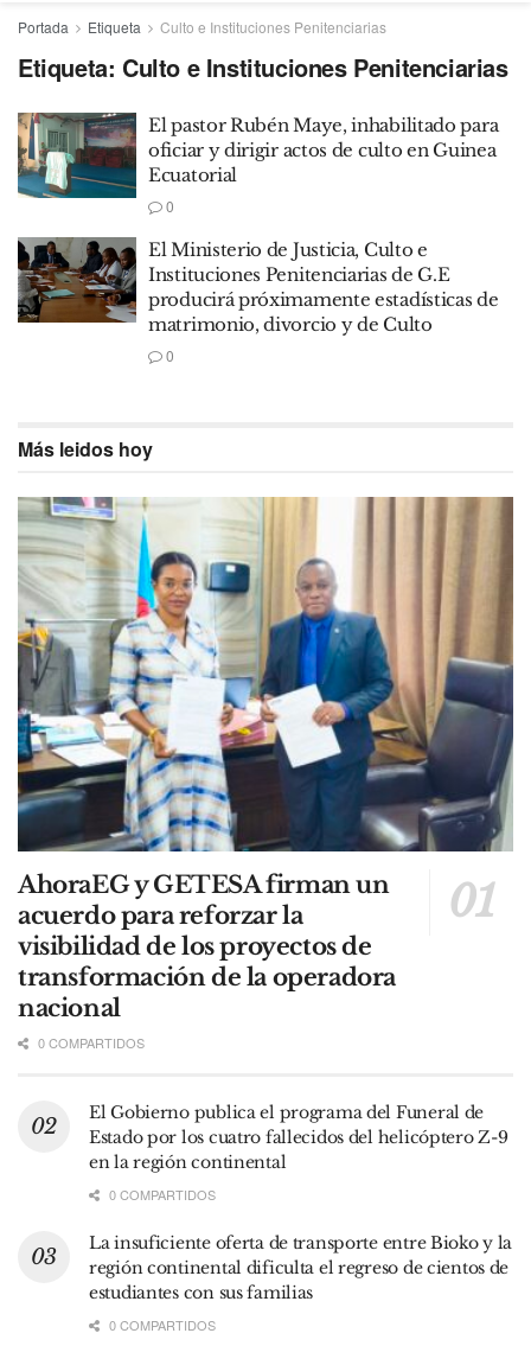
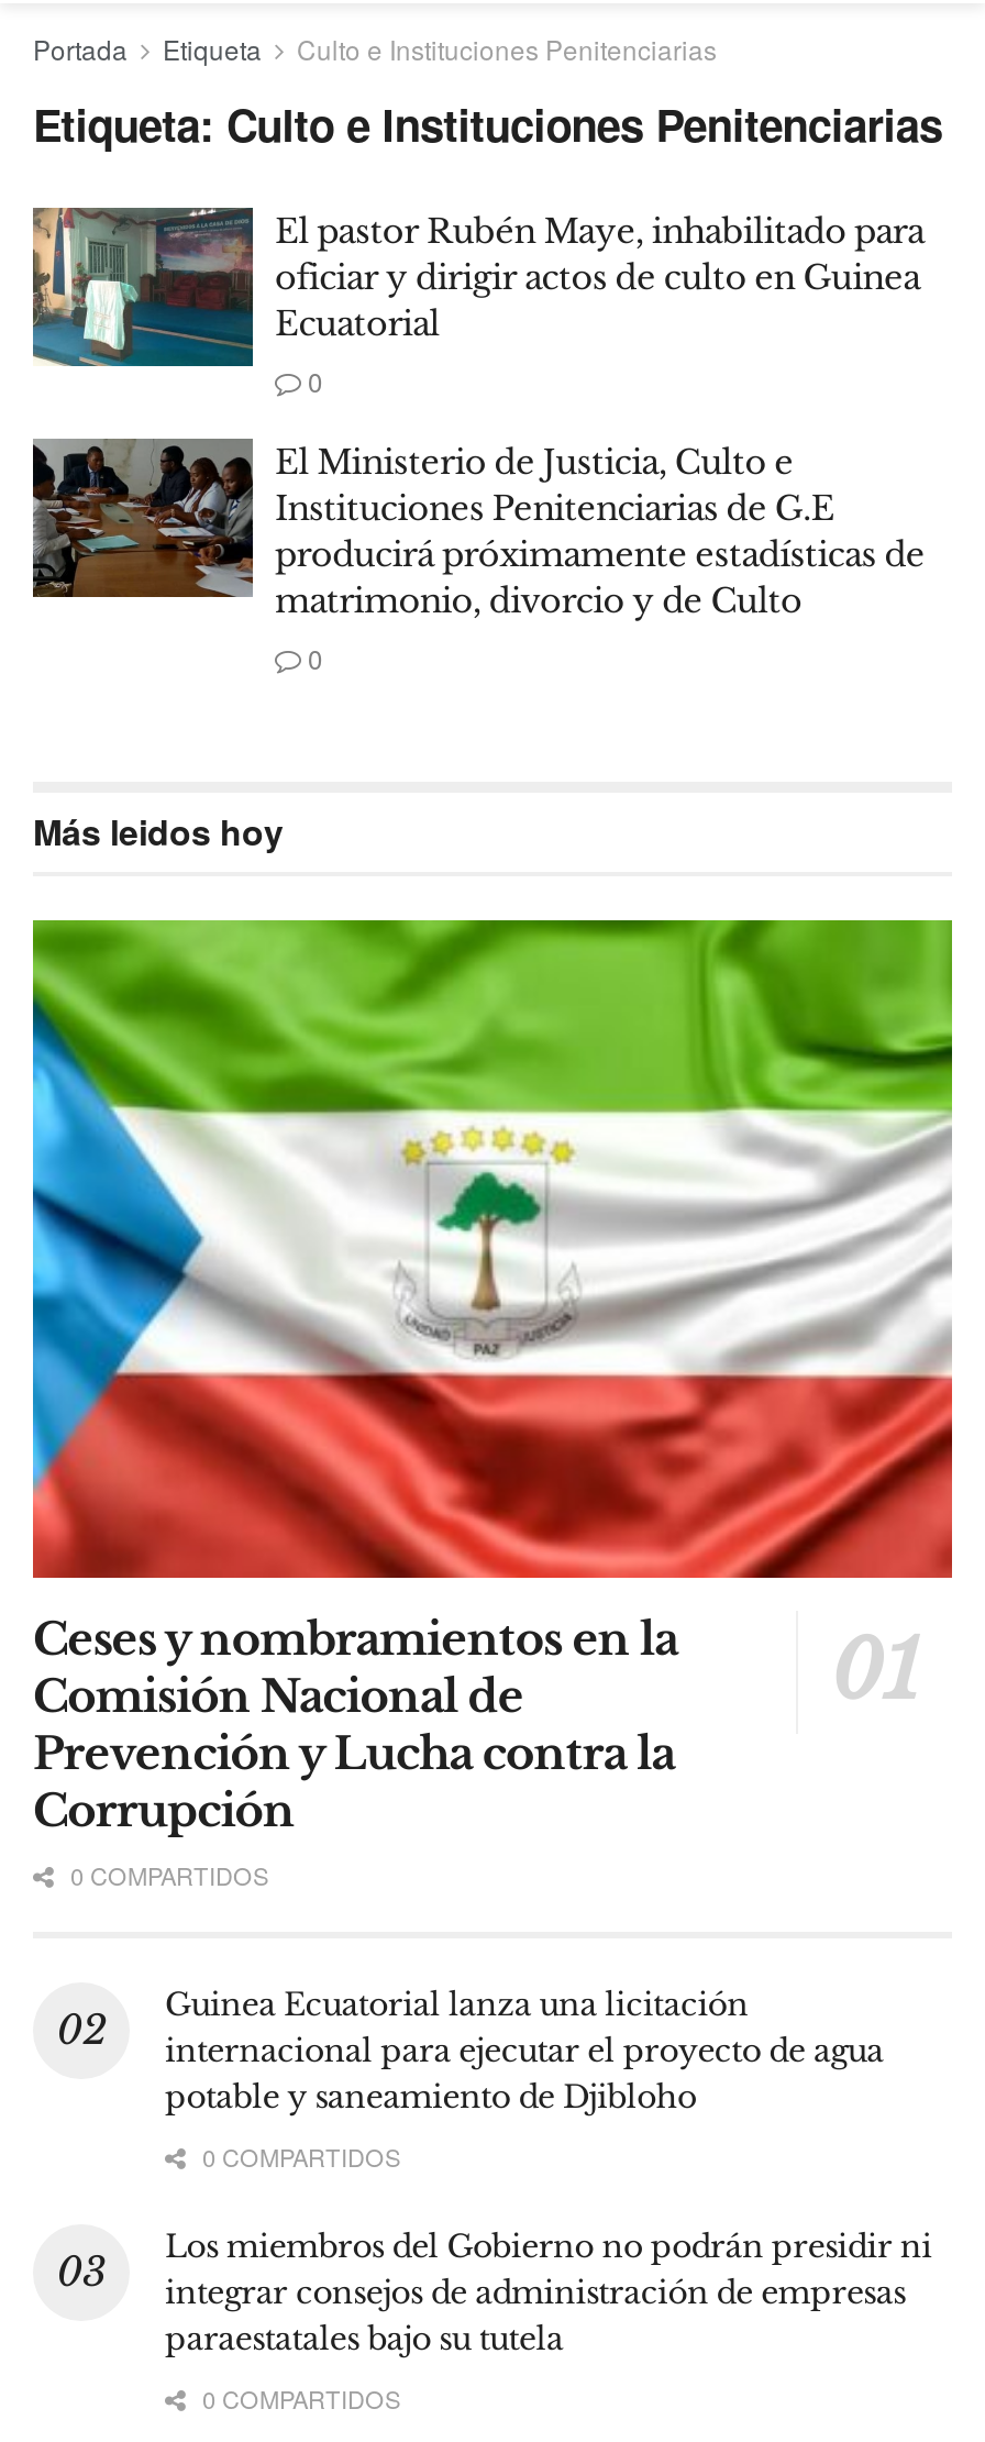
[17,496,514,1022] [image] | AhoraEG y GETESA firman un | acuerdo para reforzar la | visibilidad de los proyectos de | transformación de la operadora | nacional -> [31,918,954,1838] [image] | Ceses y nombramientos en la | Comisión Nacional de | Prevención y Lucha contra la | Corrupción
[89,1102,508,1173] El Gobierno publica el programa del Funeral de | Estado por los cuatro fallecidos del helicóptero Z-9 | en la región continental -> [165,1985,883,2117] Guinea Ecuatorial lanza una licitación | internacional para ejecutar el proyecto de agua | potable y saneamiento de Djibloho
[89,1232,512,1304] La insuficiente oferta de transporte entre Bioko y la | región continental dificulta el regreso de cientos de | estudiantes con sus familias -> [165,2227,932,2359] Los miembros del Gobierno no podrán presidir ni | integrar consejos de administración de empresas | paraestatales bajo su tutela

